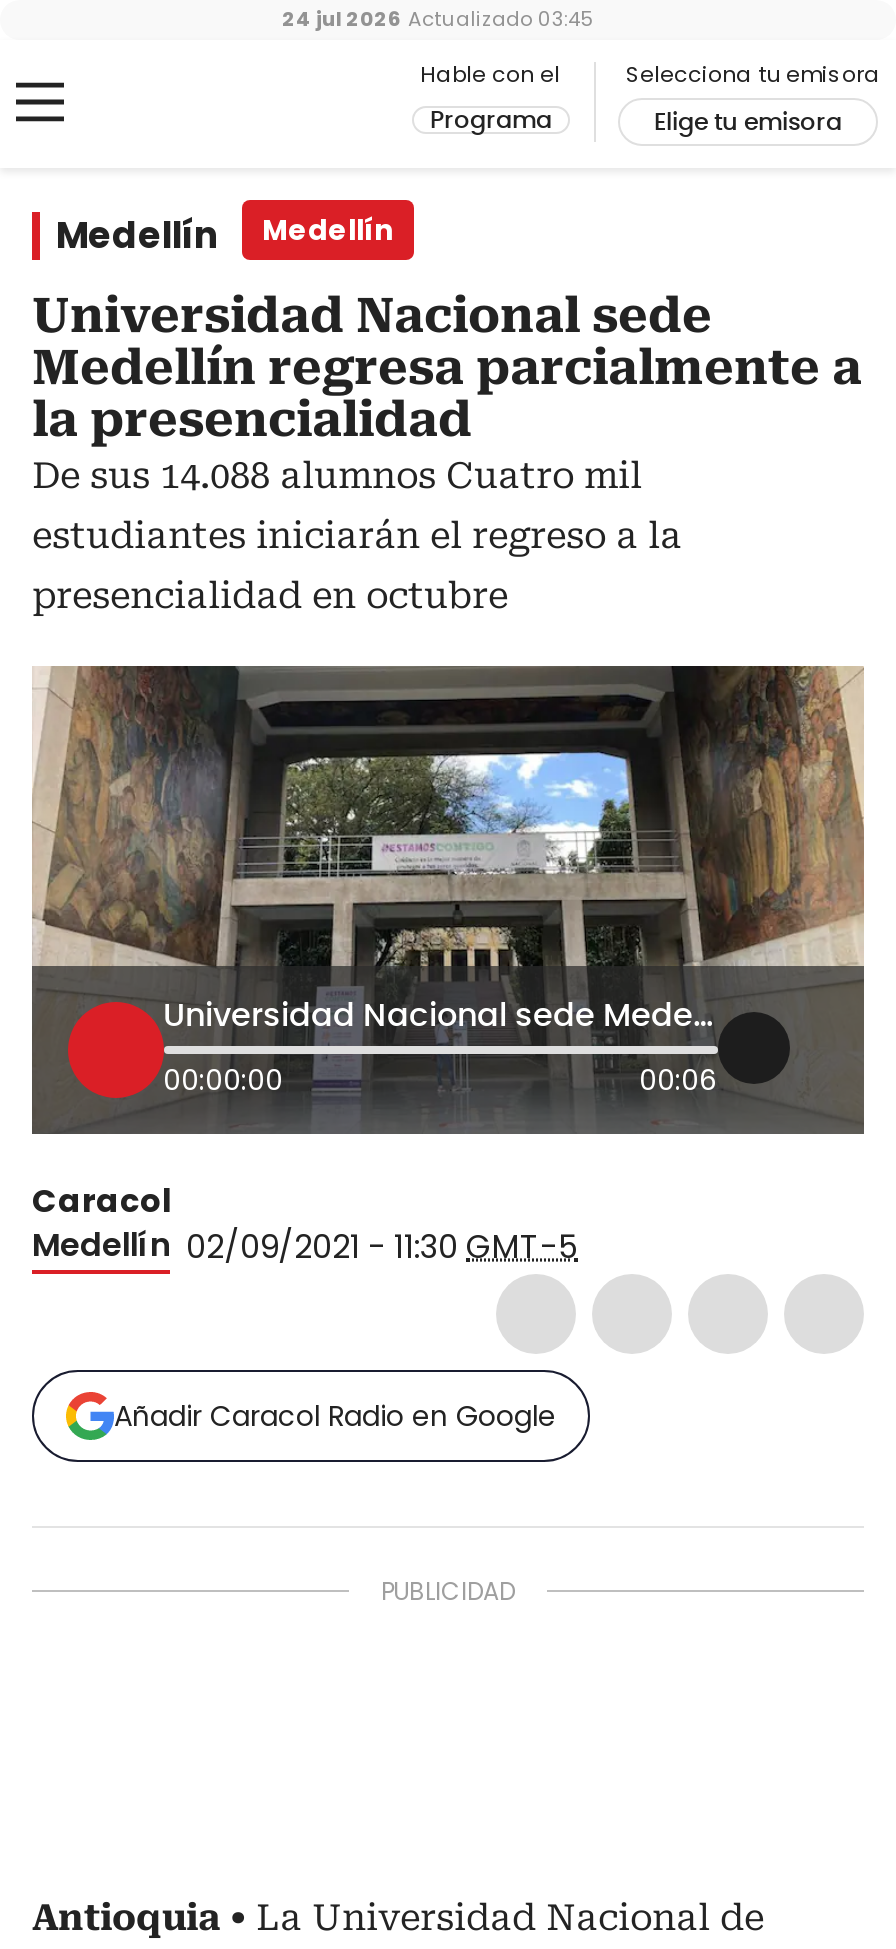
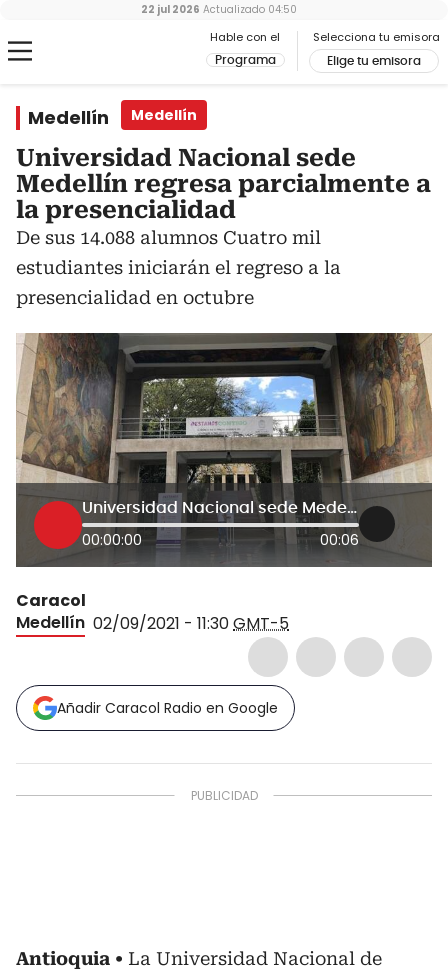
[282,4,594,34] 24 jul 2026 Actualizado 03:45 -> [141,2,297,17] 22 jul 2026 Actualizado 04:50

